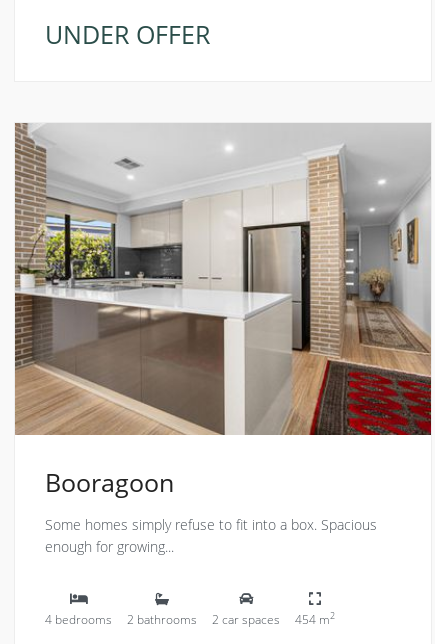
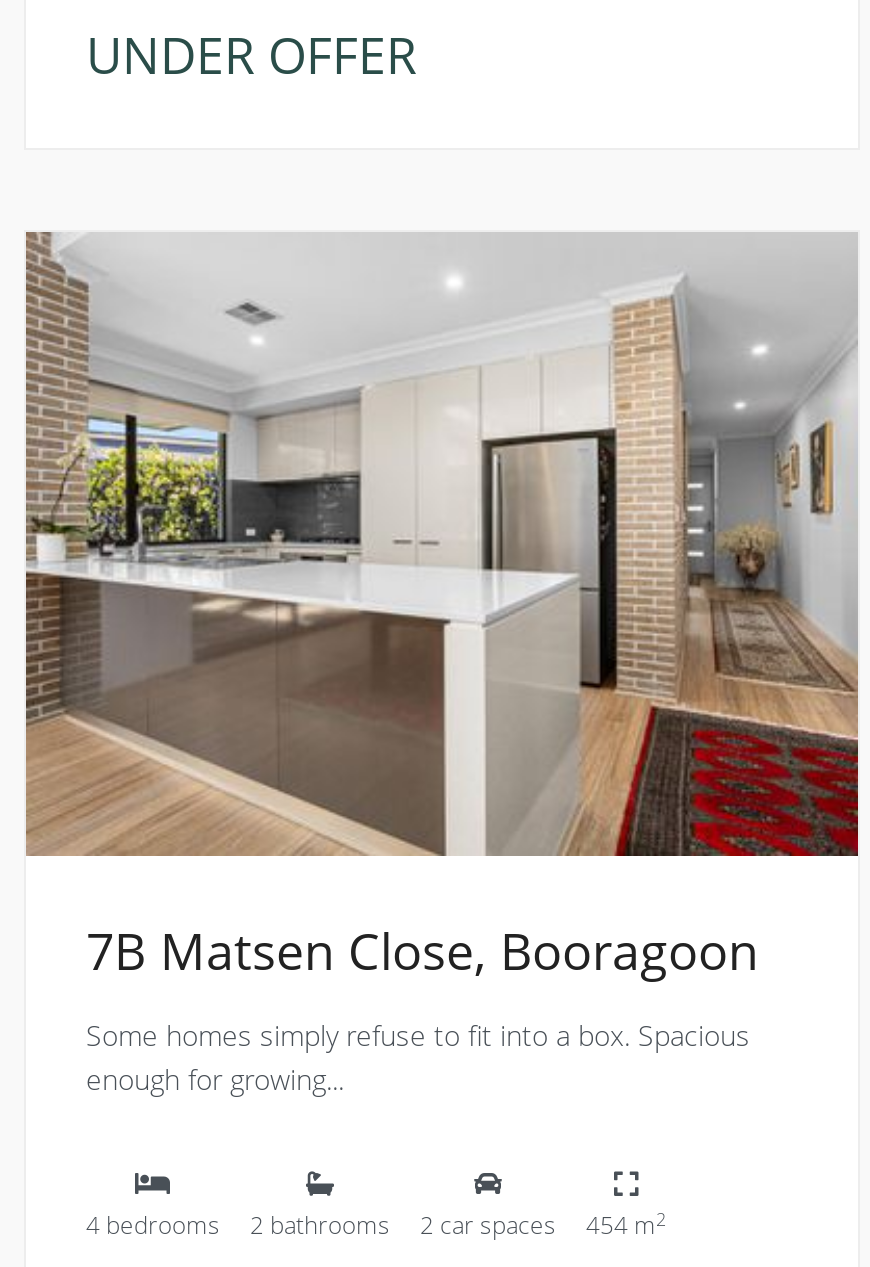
[45,465,174,499] Booragoon -> [86,916,758,984] 7B Matsen Close, Booragoon

